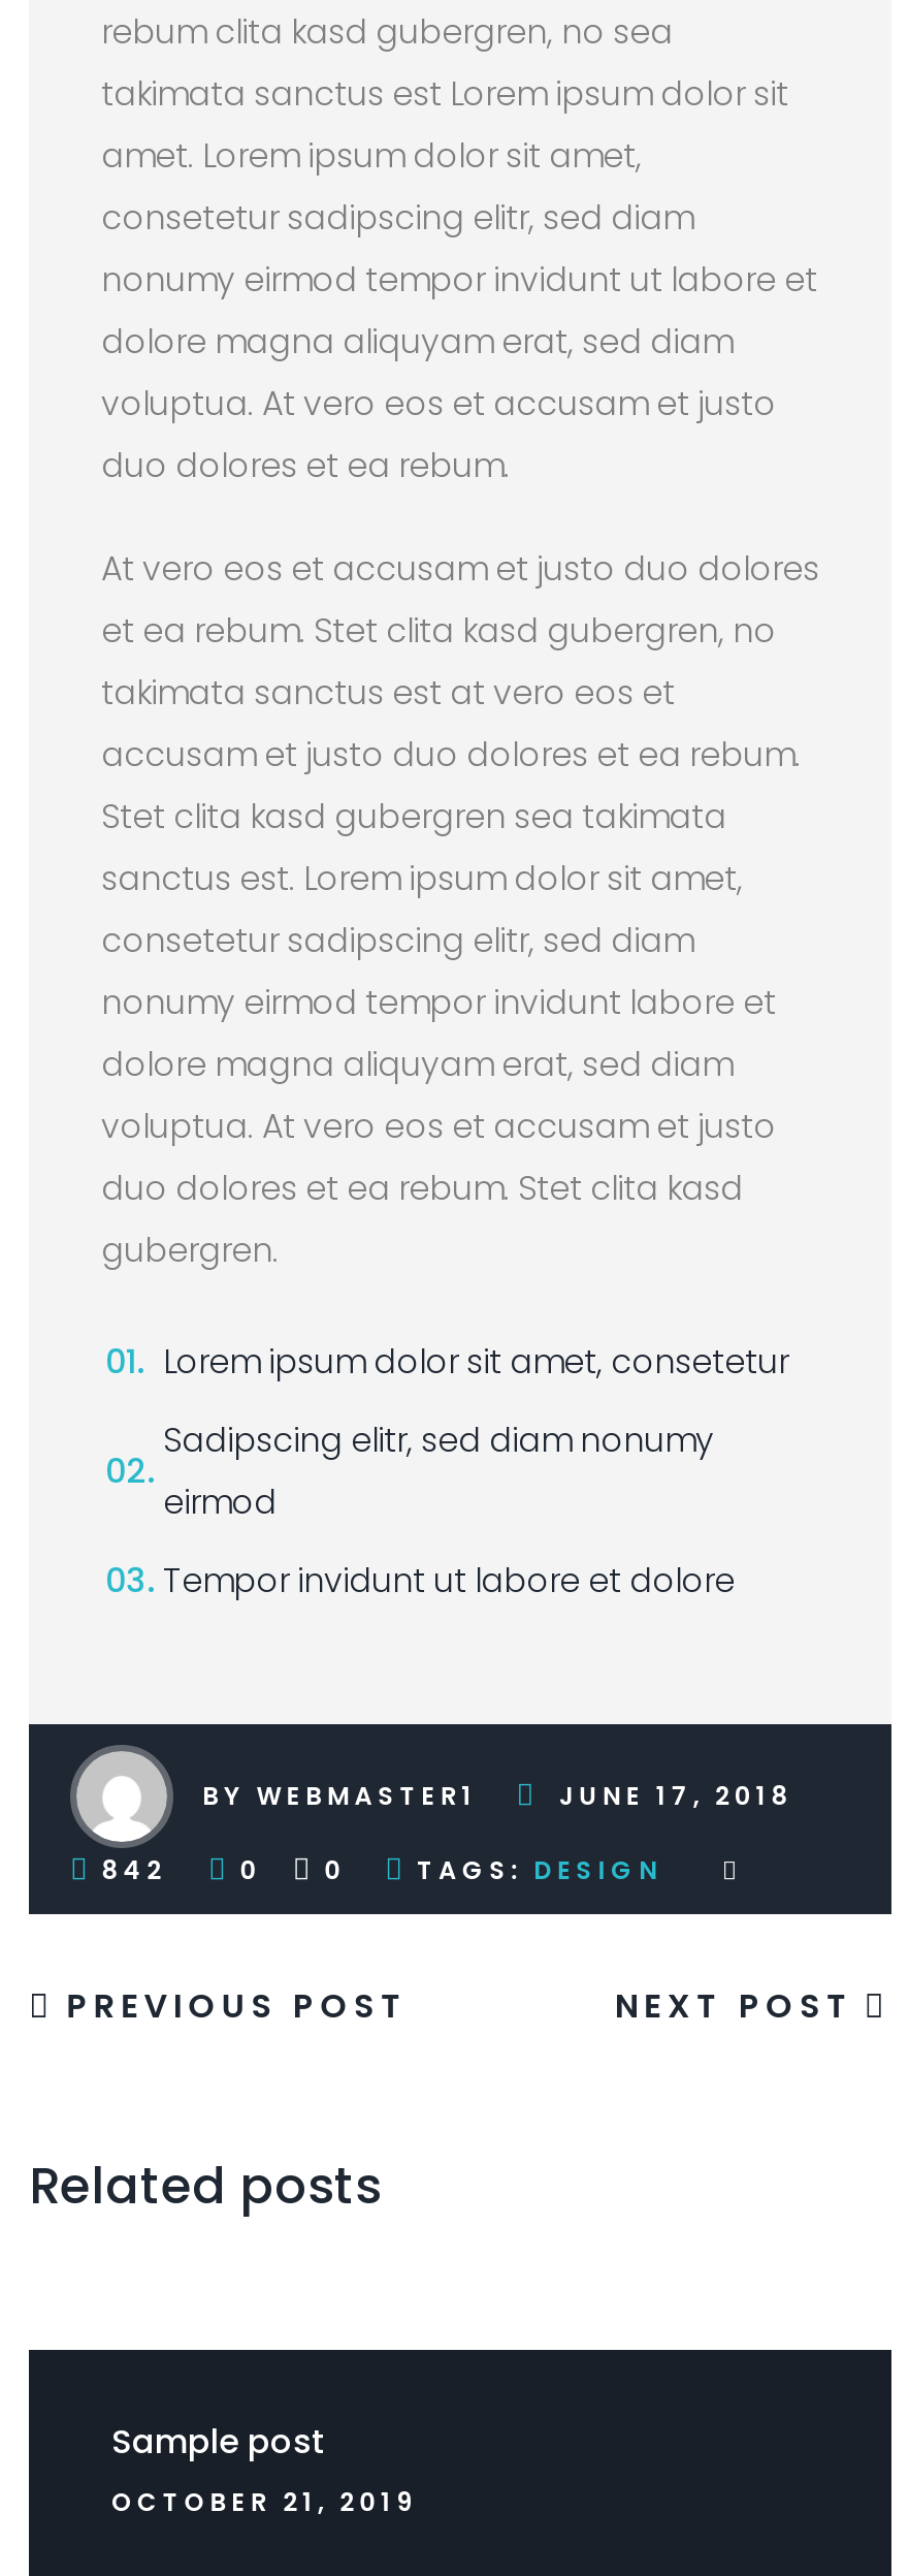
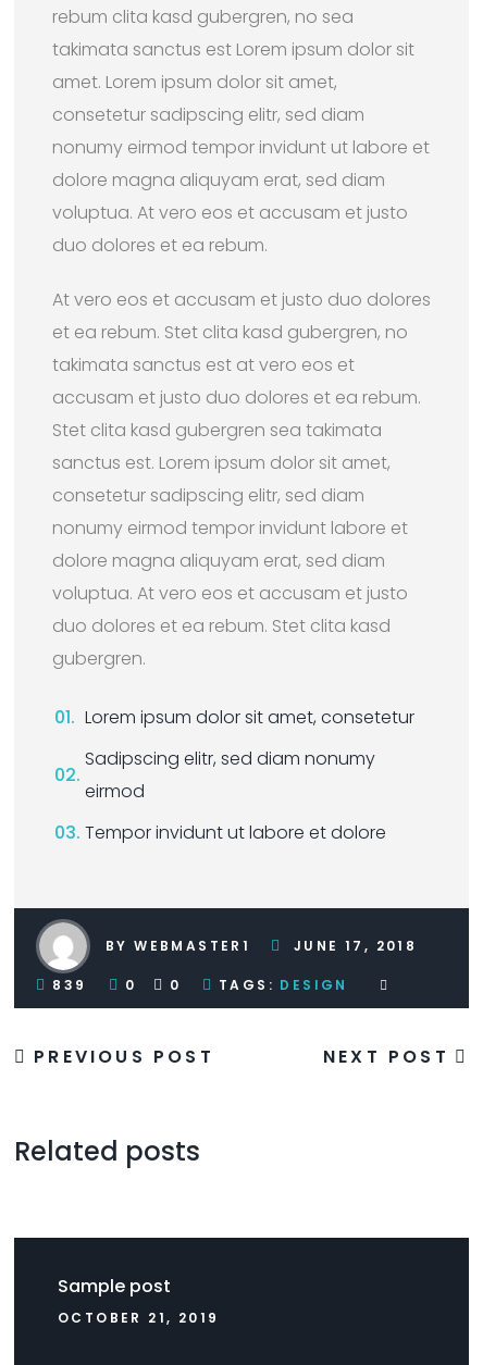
[102,1853,166,1888] 842 -> [53,976,87,995] 839

